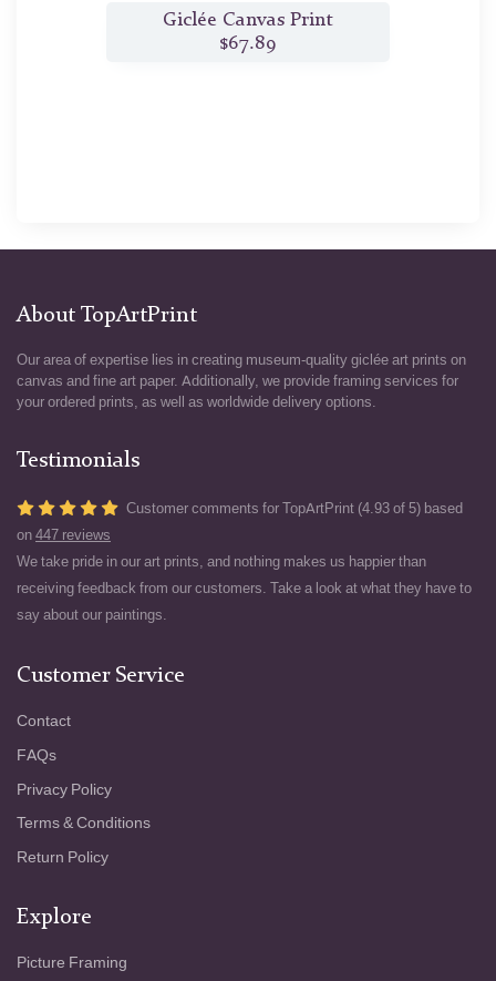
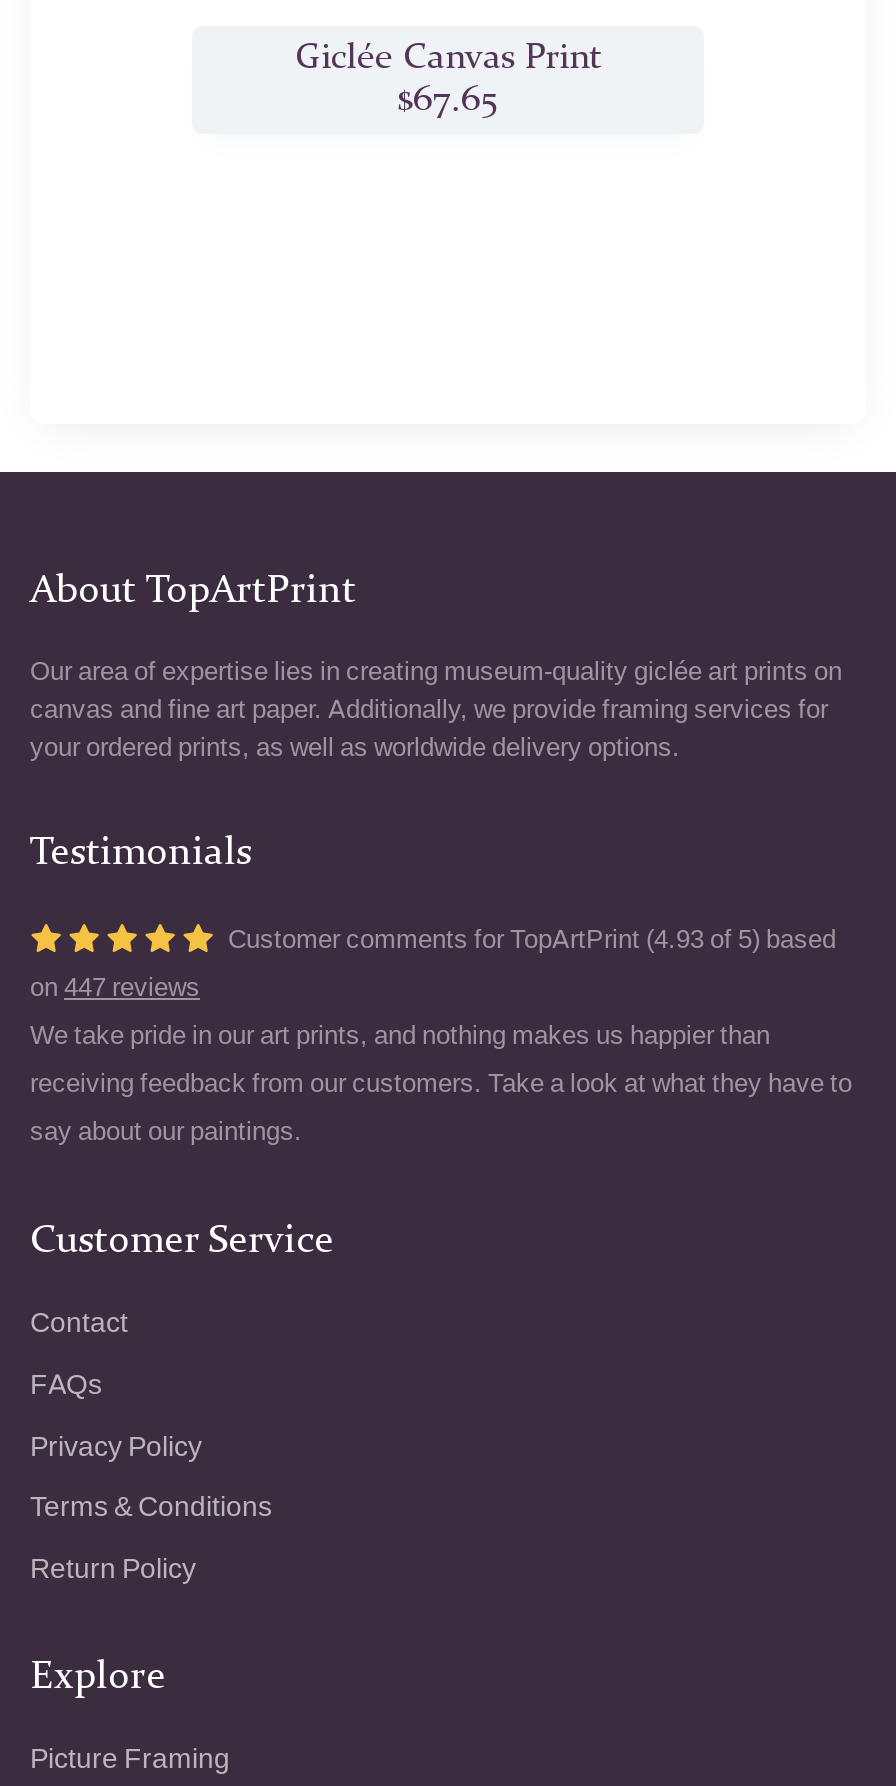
[219,34,277,54] $67.89 -> [397,83,499,119] $67.65

